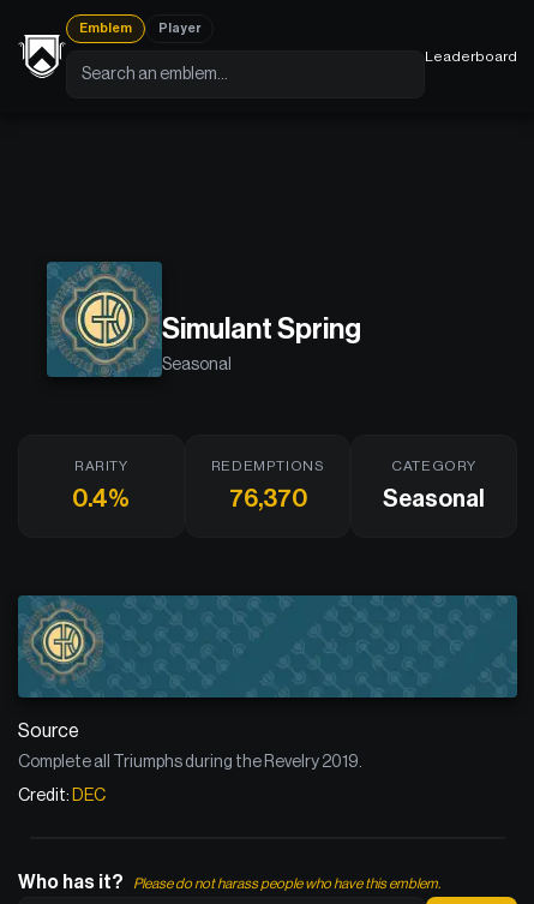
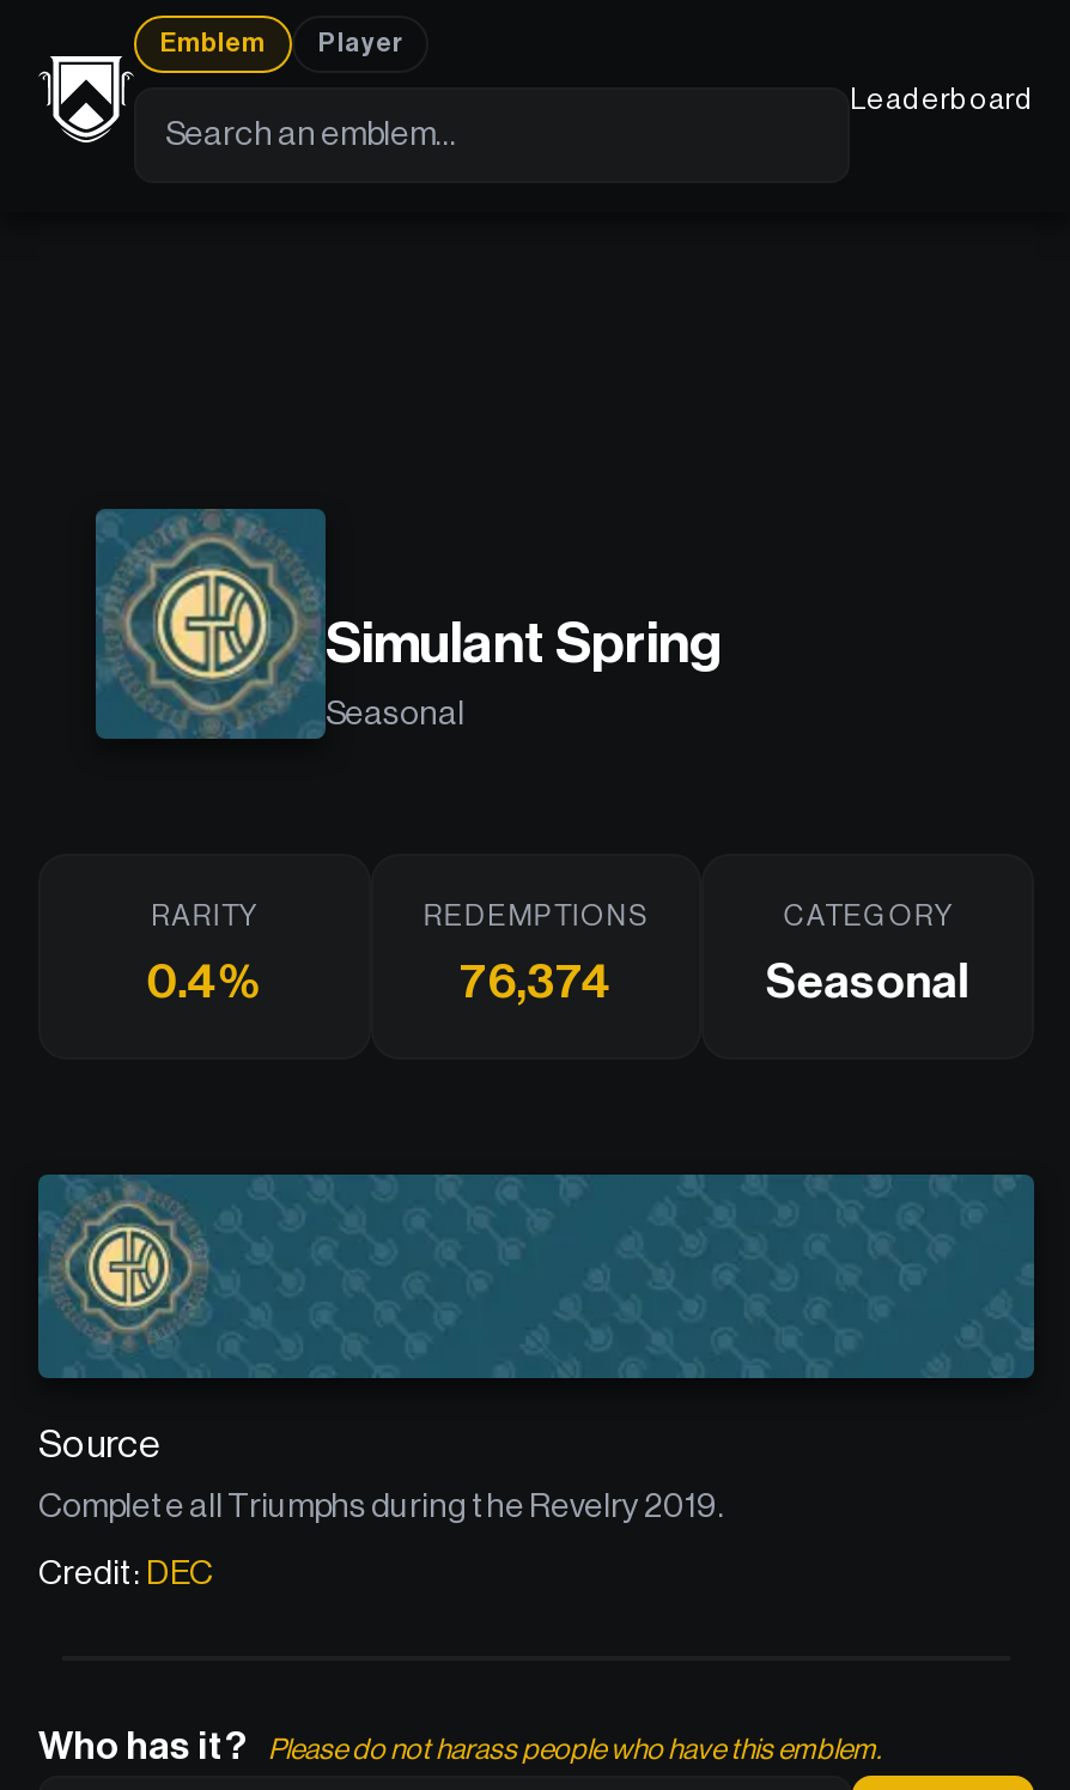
[229,488,307,512] 76,370 -> [460,960,613,1008] 76,374

